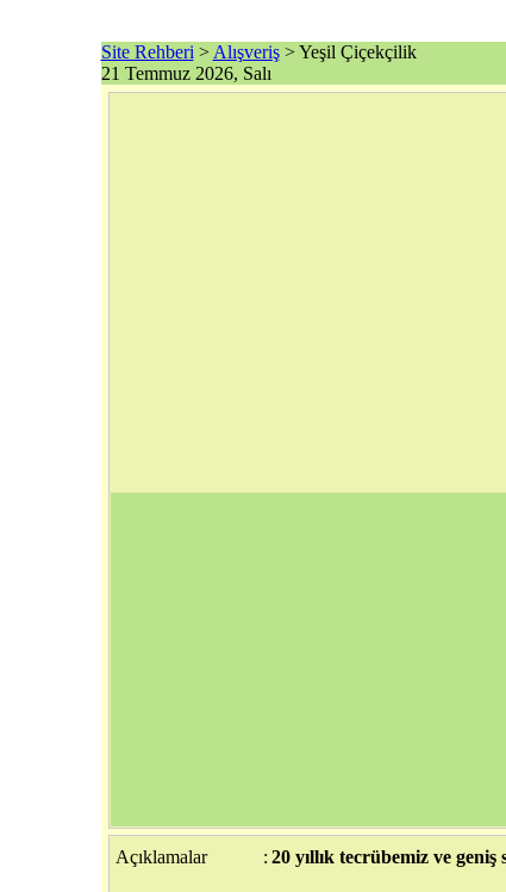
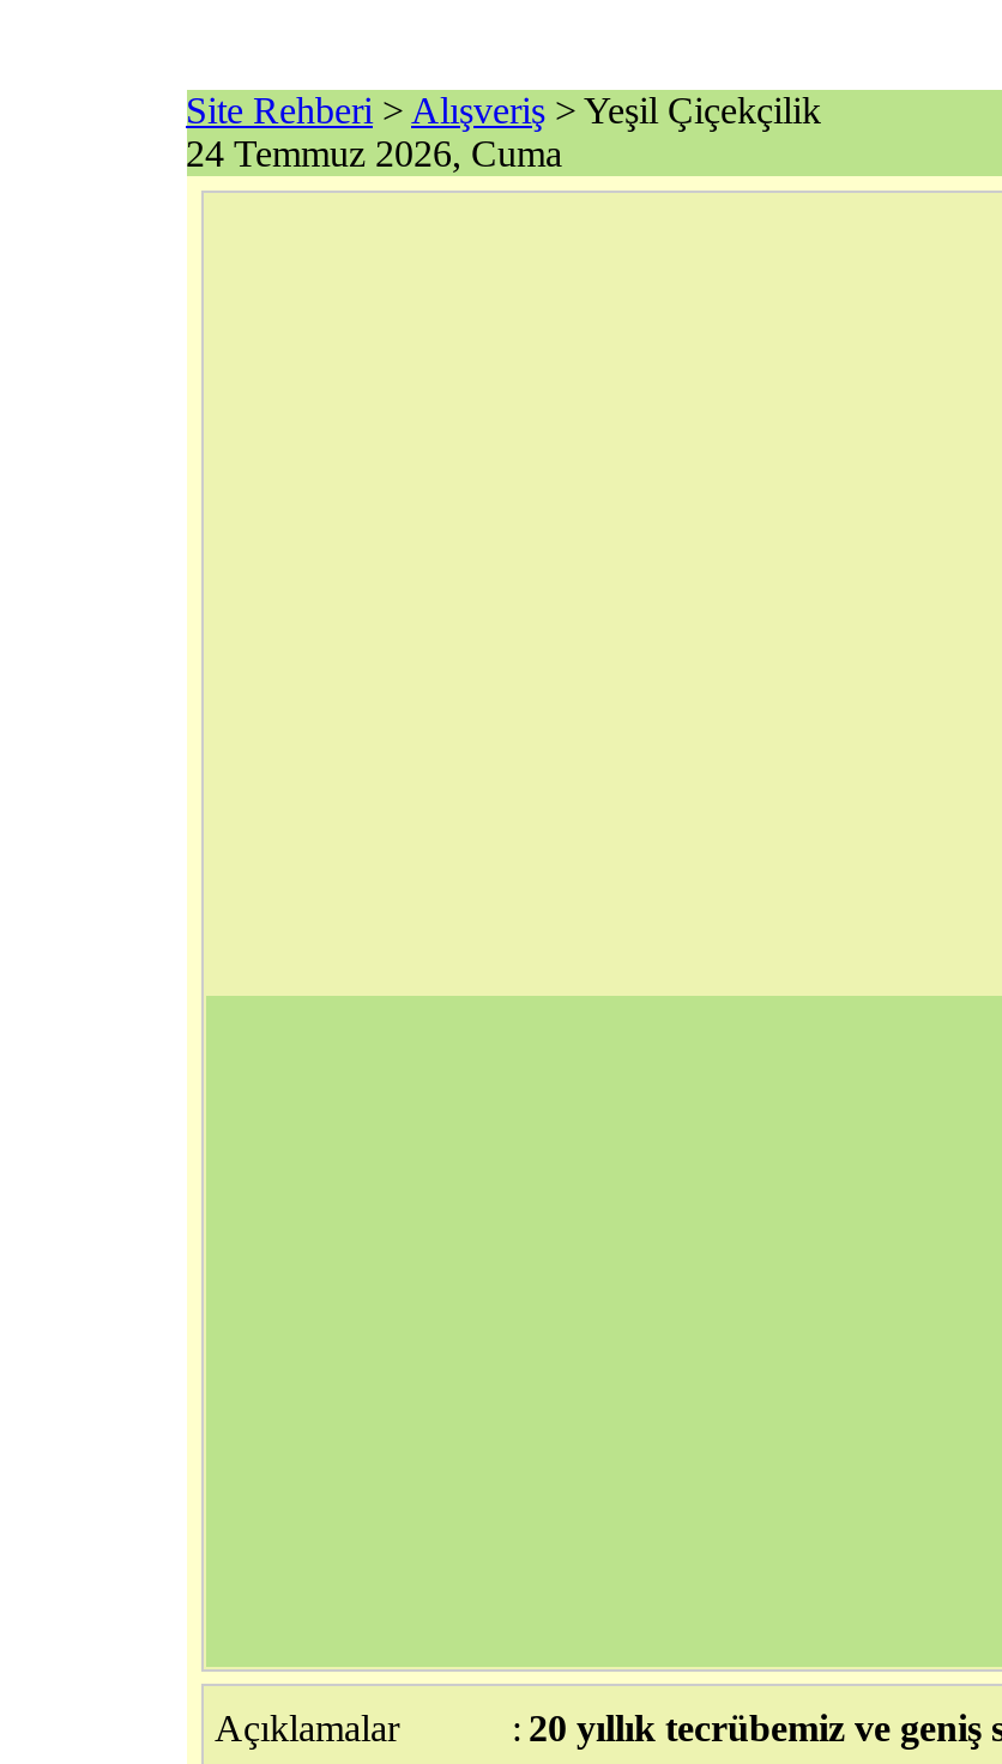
[101,63,271,83] 21 Temmuz 2026, Salı -> [186,133,562,174] 24 Temmuz 2026, Cuma

